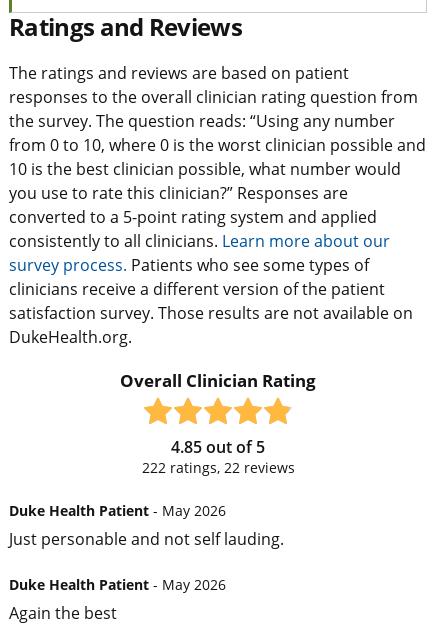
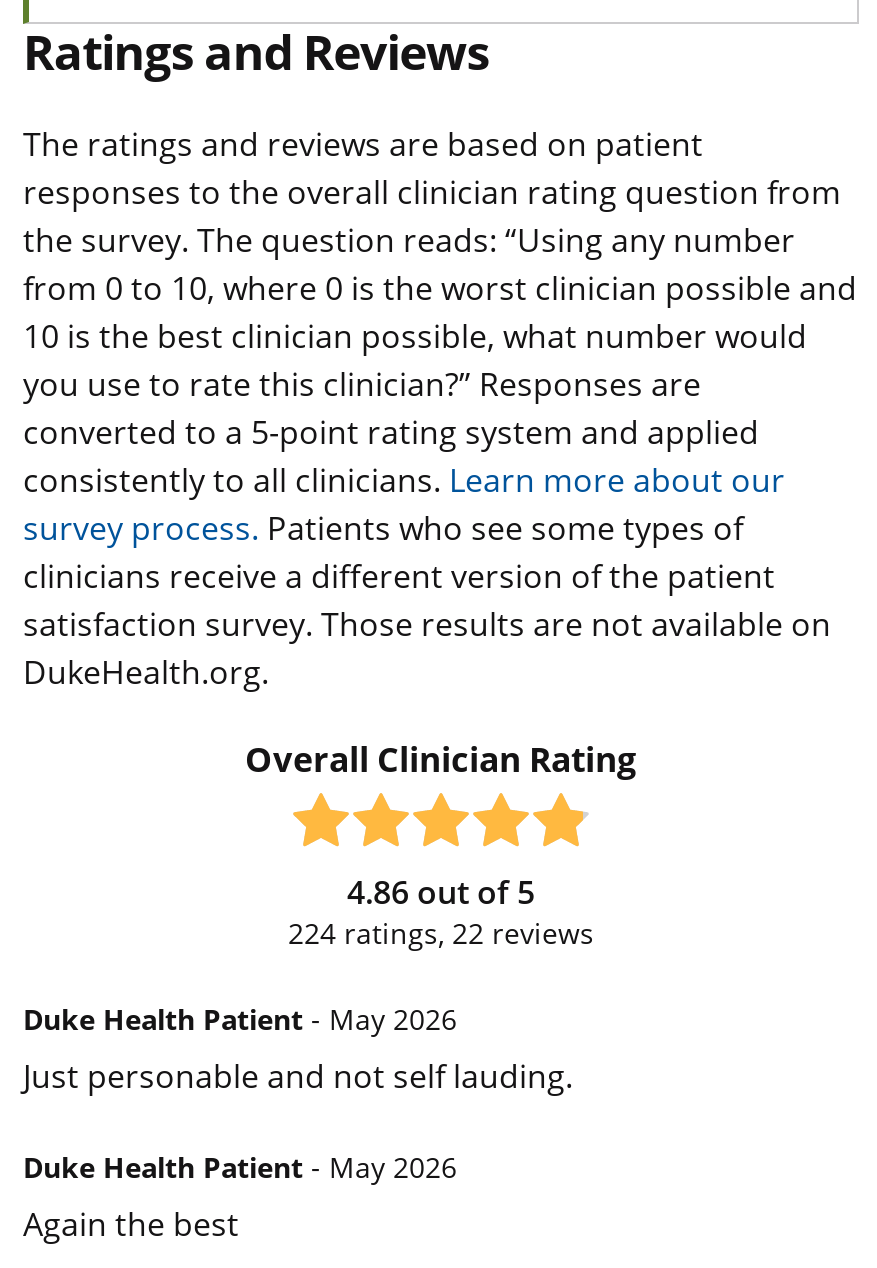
[171,436,265,458] 4.85 out of 5 -> [347,869,535,913] 4.86 out of 5
[141,458,294,477] 222 ratings, 22 reviews -> [288,913,594,951] 224 ratings, 22 reviews

